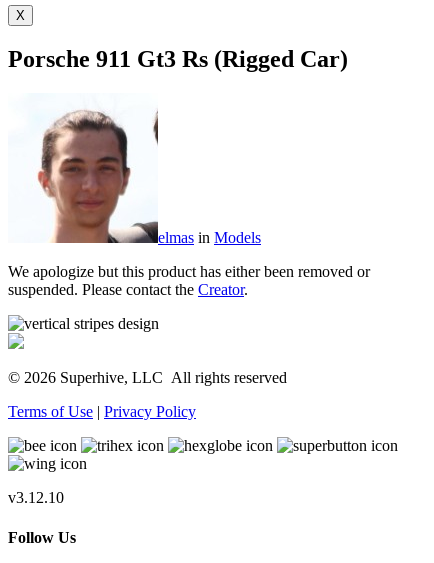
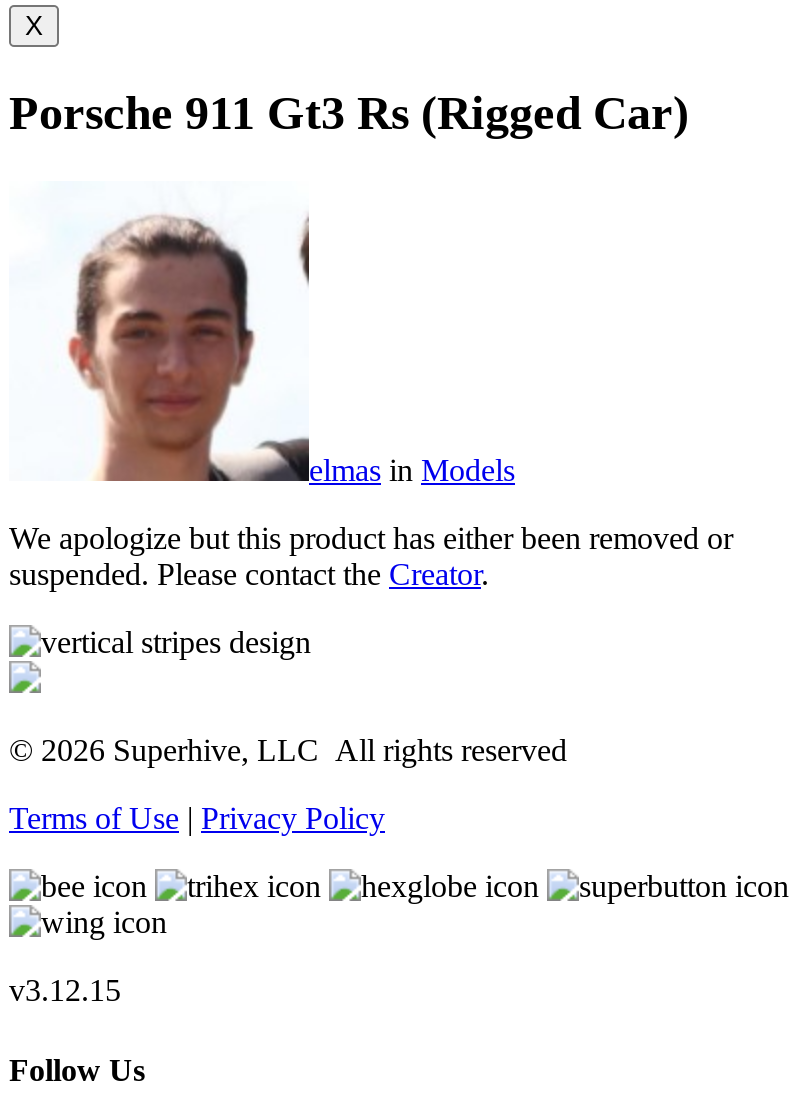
[8,489,64,506] v3.12.10 -> [9,974,121,1008] v3.12.15

